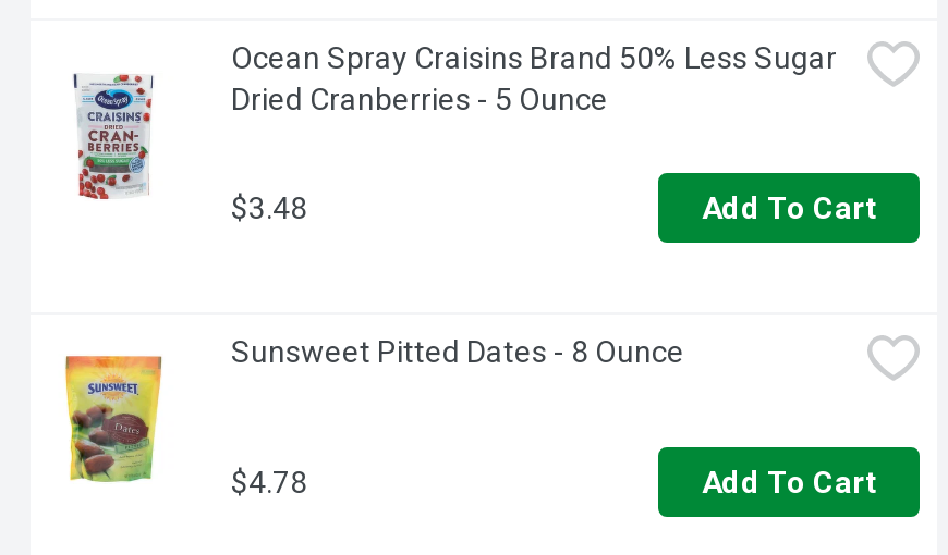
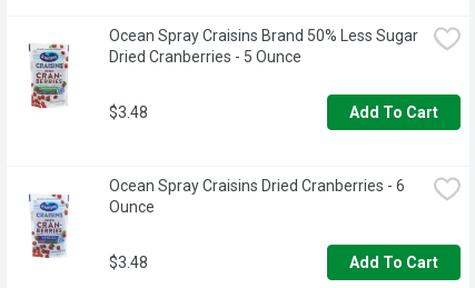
[63,335,684,484] [image] | Sunsweet Pitted Dates - 8 Ounce -> [24,177,405,259] [image] | Ocean Spray Craisins Dried Cranberries - 6 | Ounce
[231,464,307,499] $4.78 -> [109,253,148,271] $3.48

